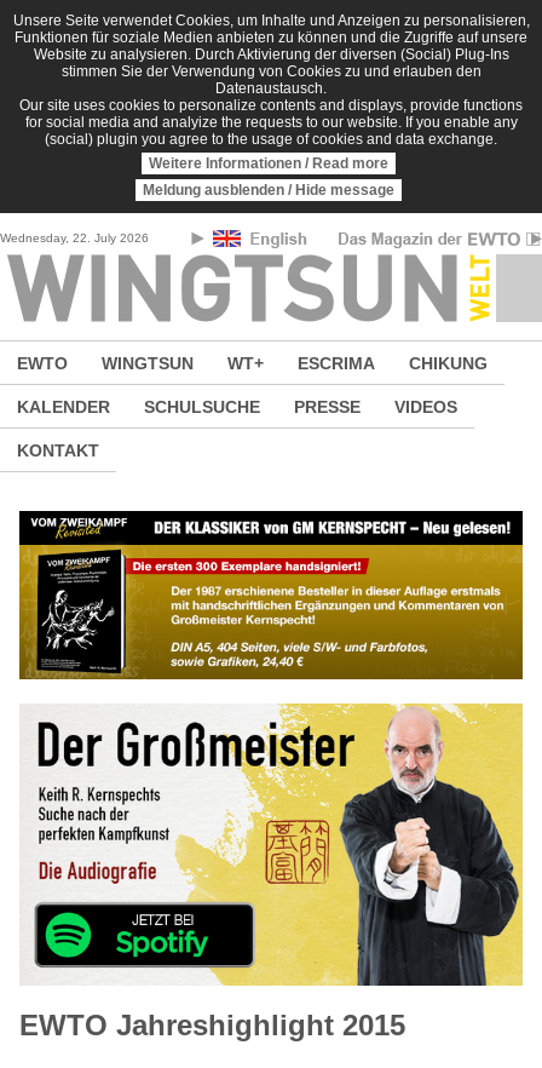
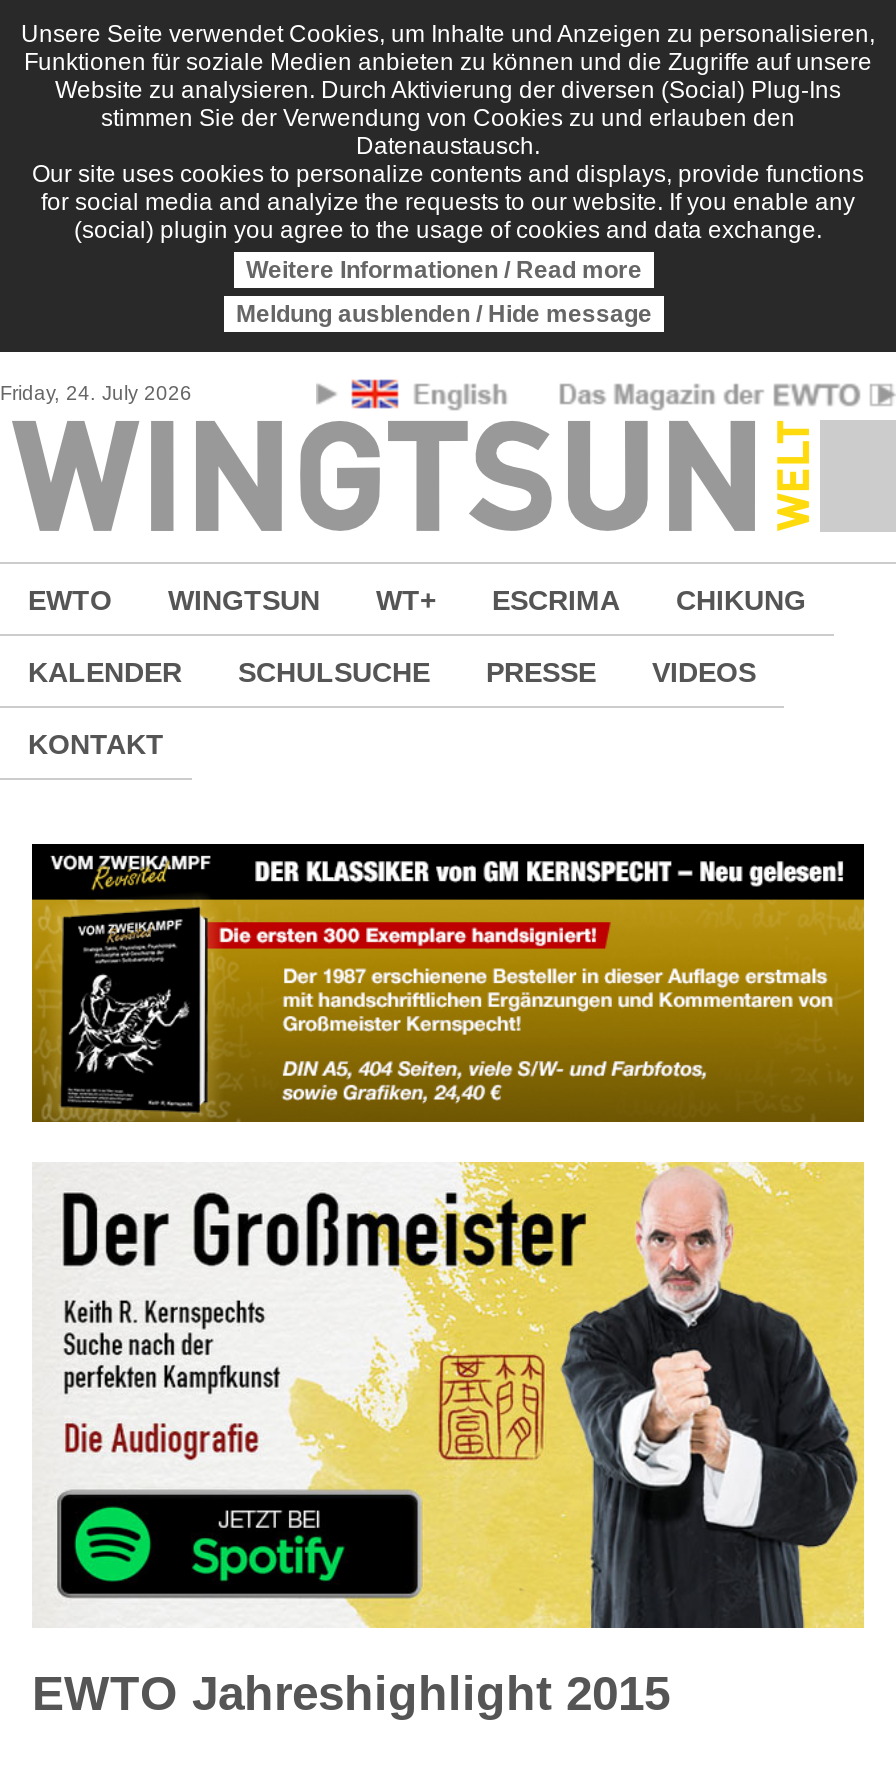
[0,231,149,245] Wednesday, 22. July 2026 -> [0,382,192,404] Friday, 24. July 2026

